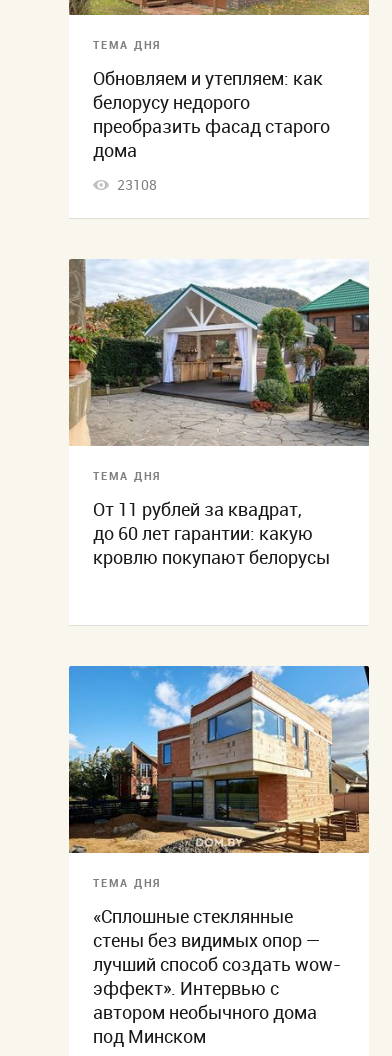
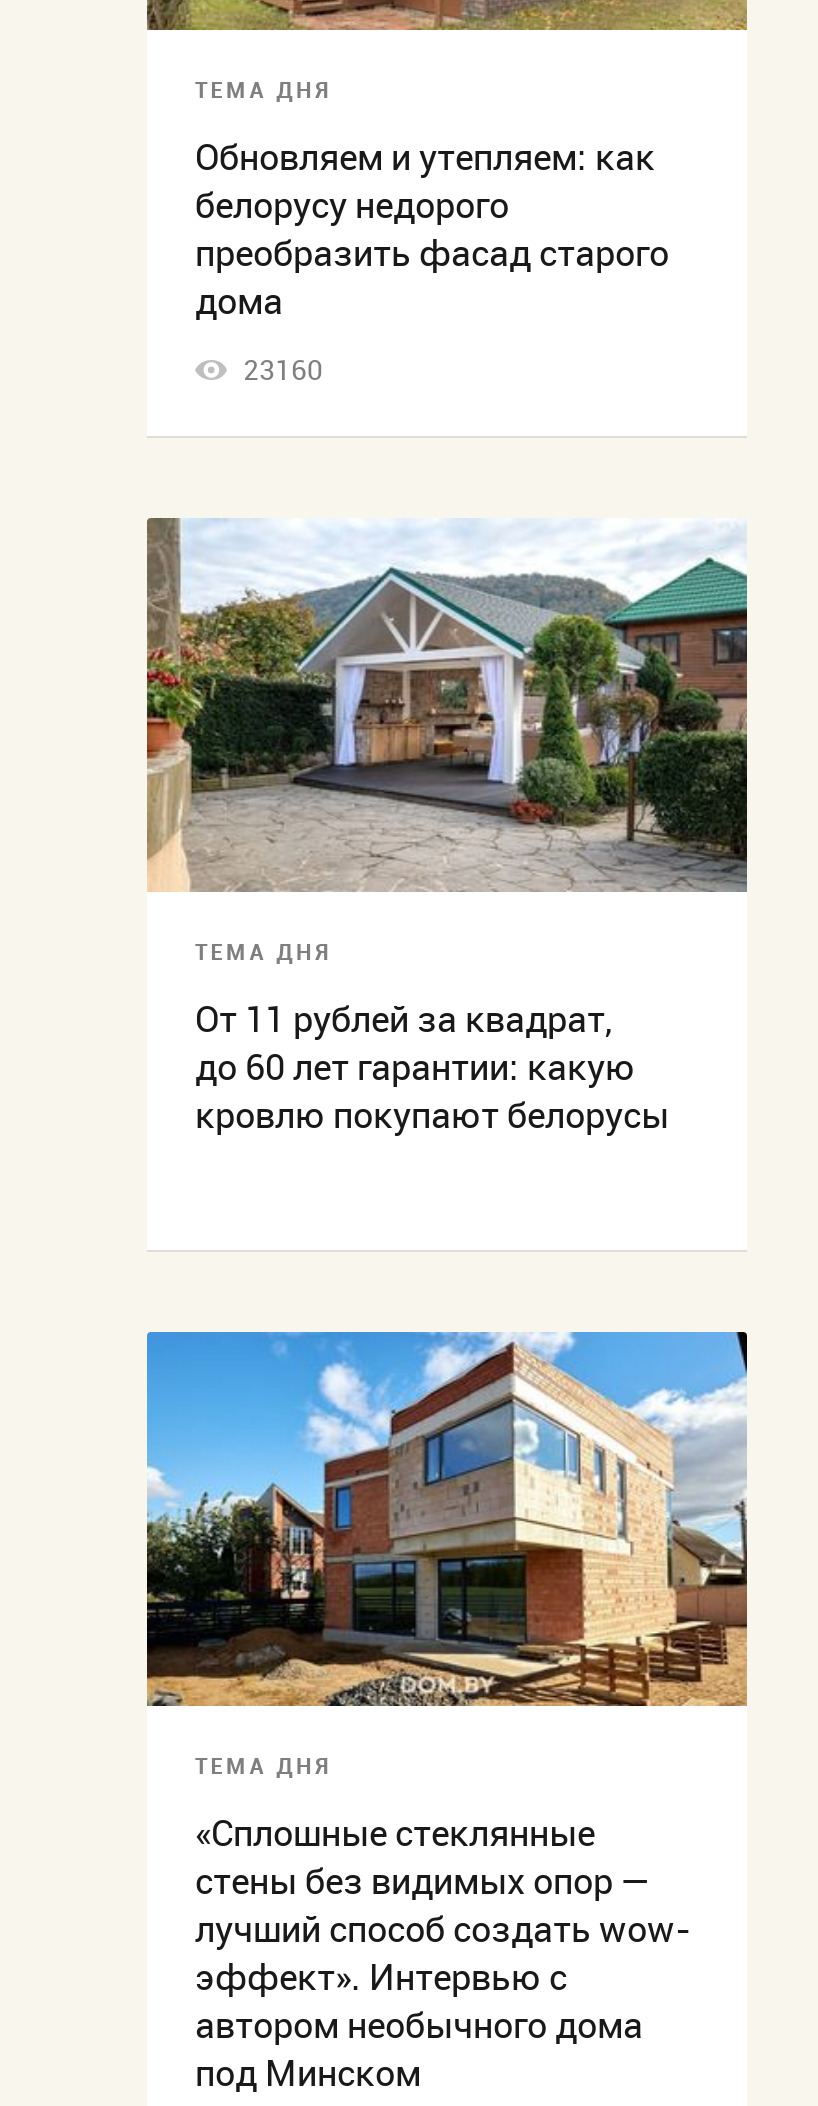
[117,177,157,193] 23108 -> [243,354,323,386] 23160

